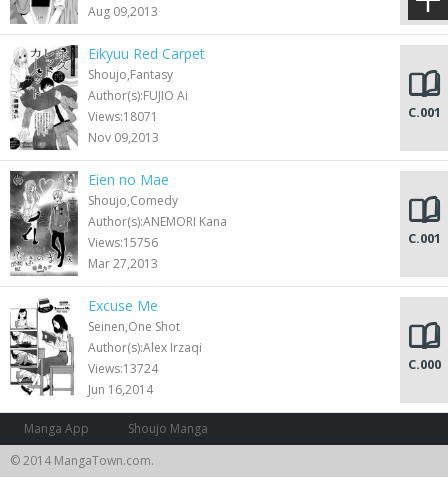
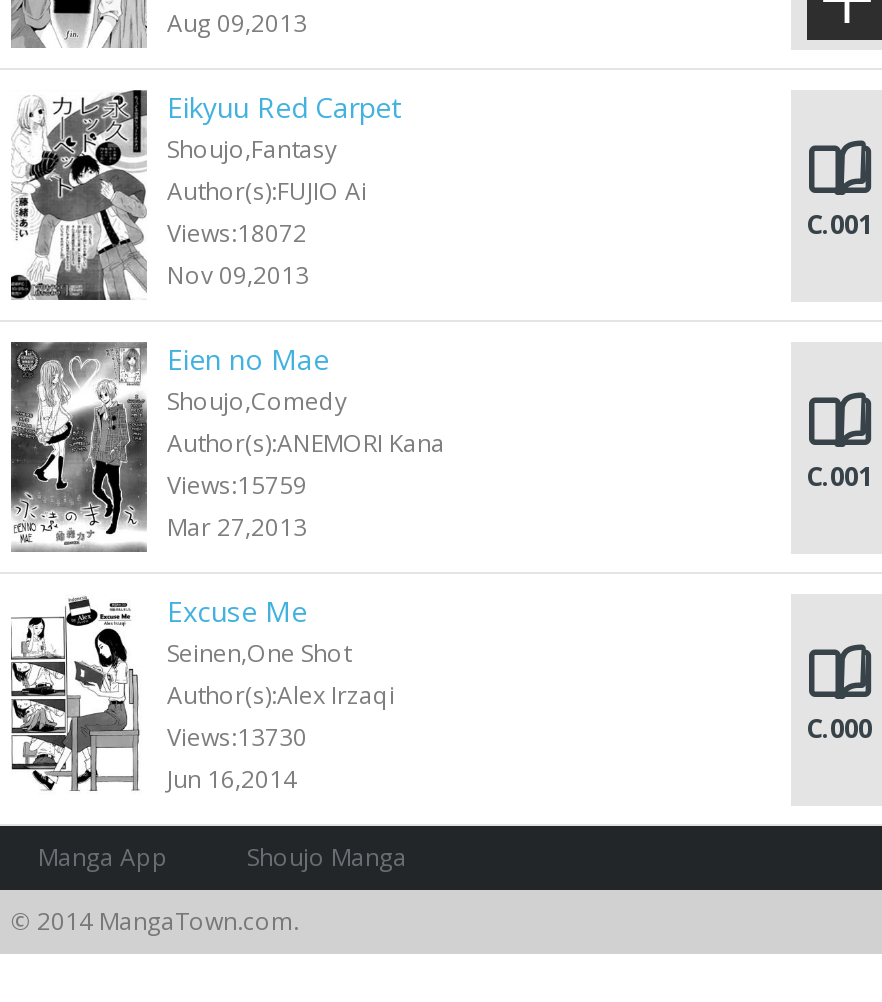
[88,108,158,125] Views:18071 -> [167,216,307,250] Views:18072
[88,234,158,251] Views:15756 -> [167,468,307,502] Views:15759
[88,360,158,377] Views:13724 -> [167,720,307,754] Views:13730

